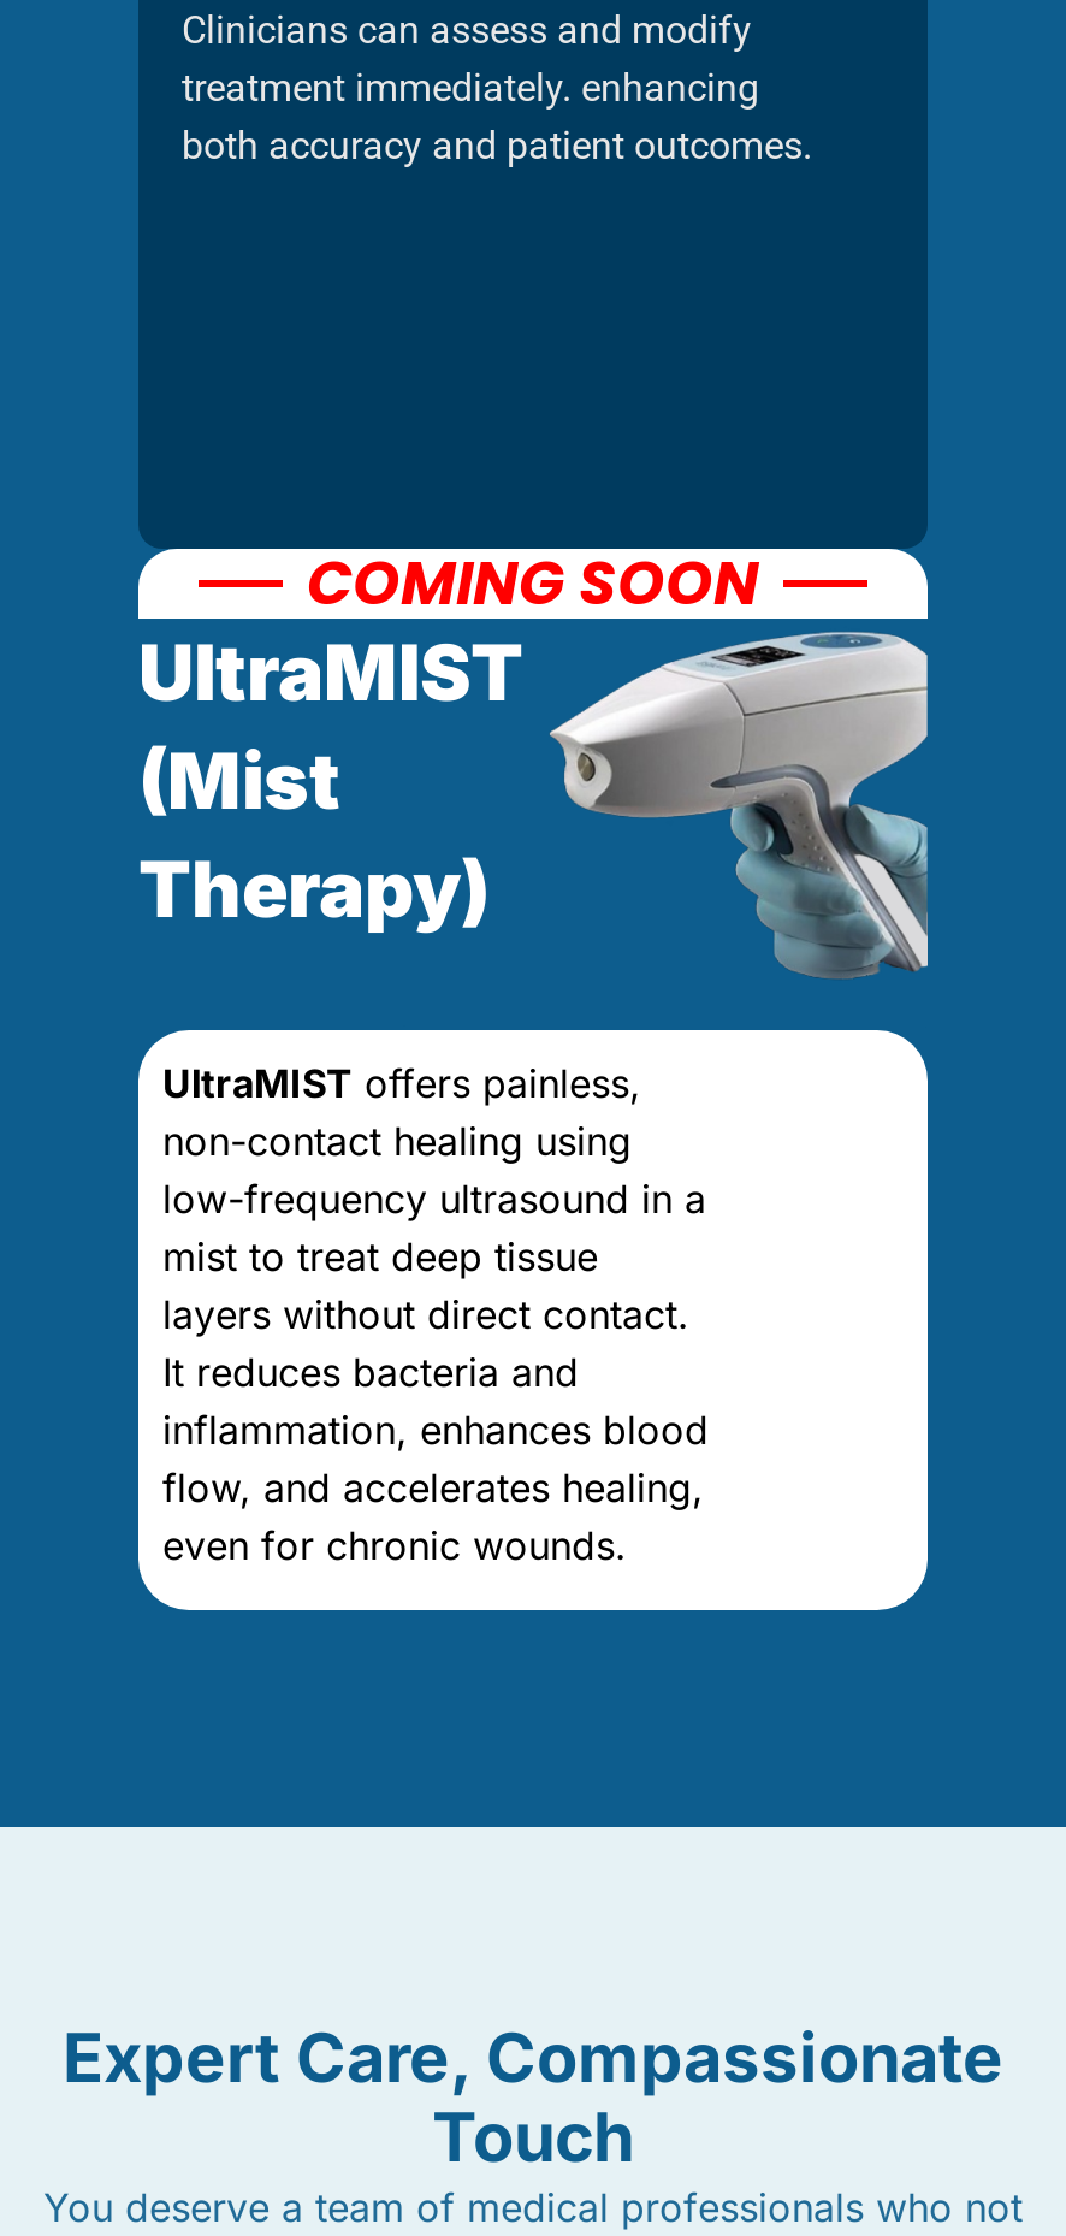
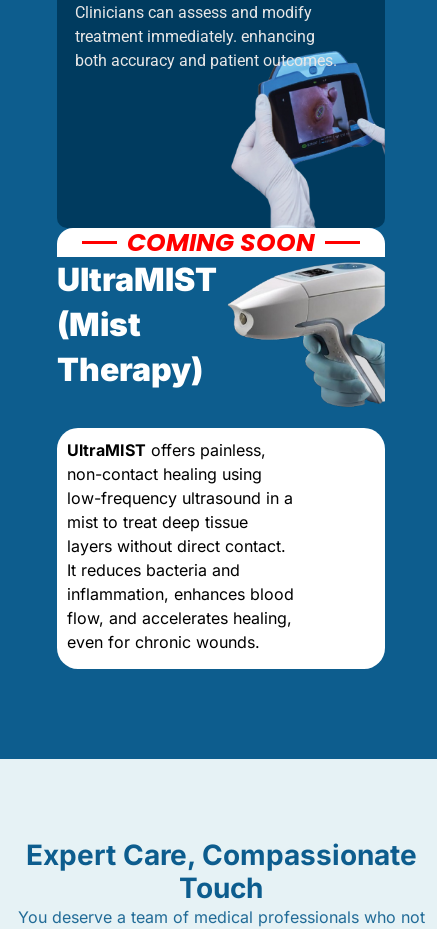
none -> [230,54,386,222] [image]

